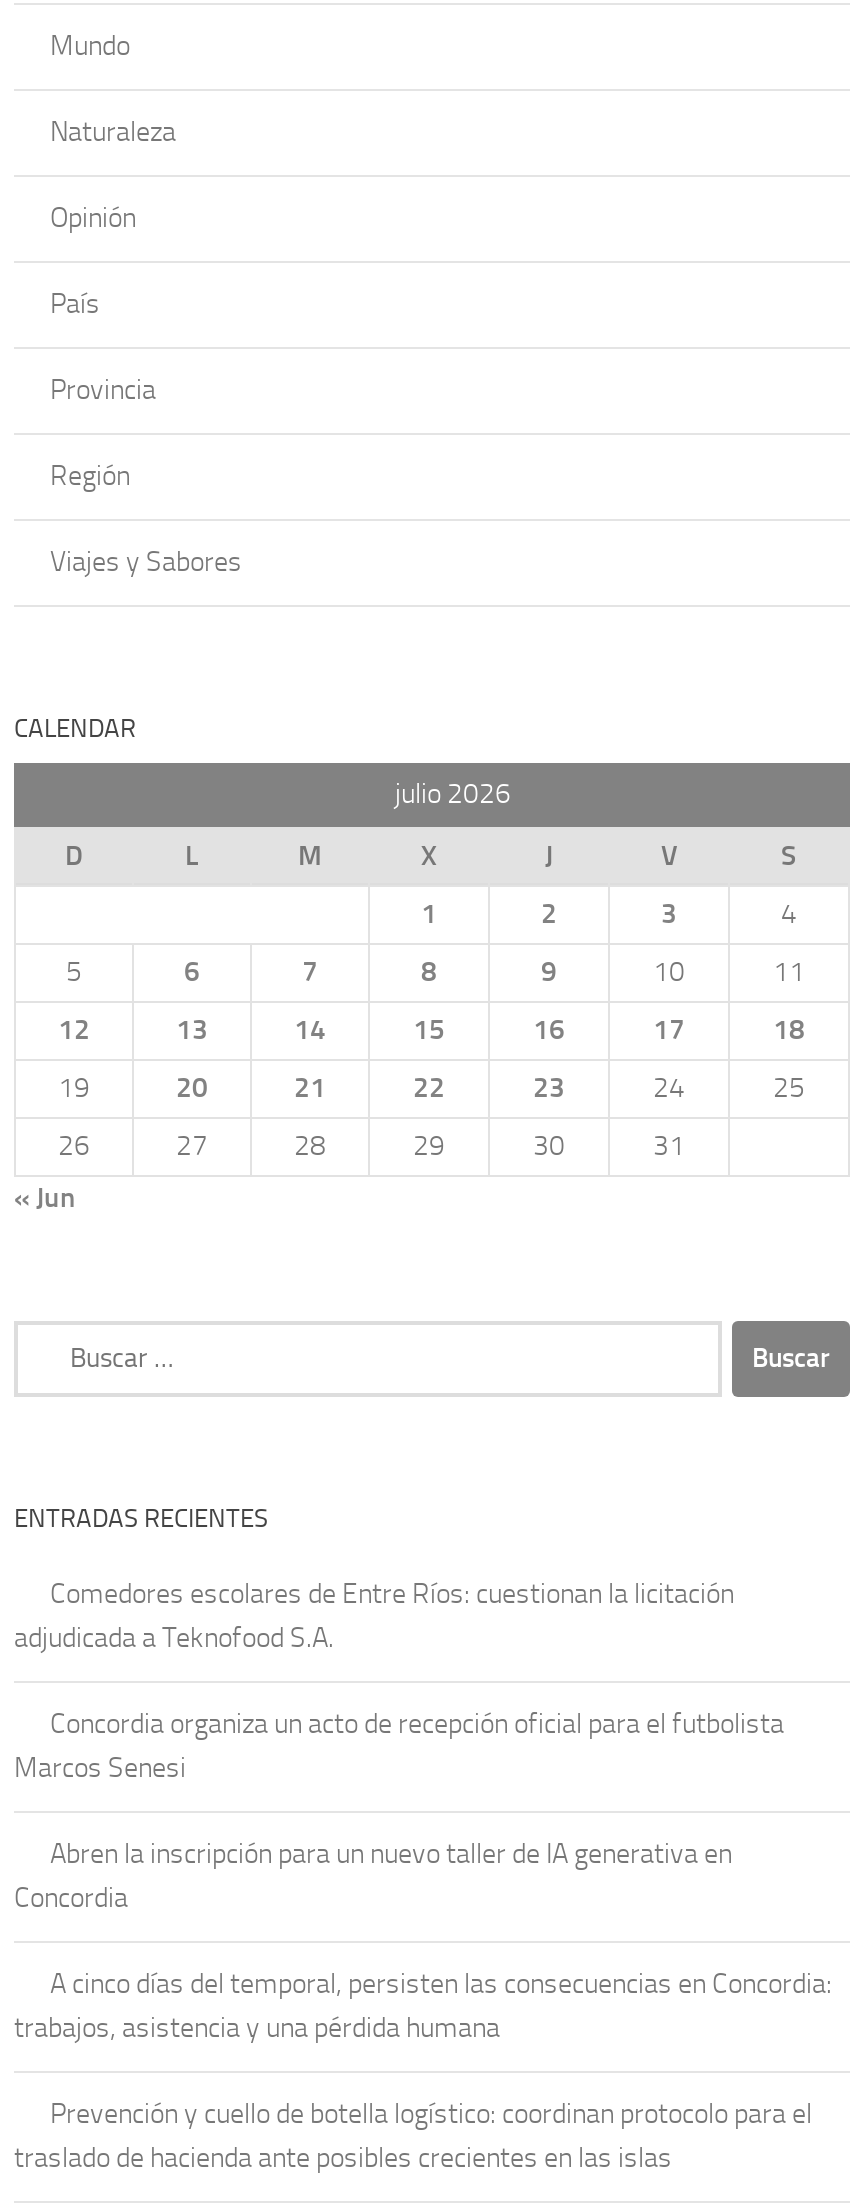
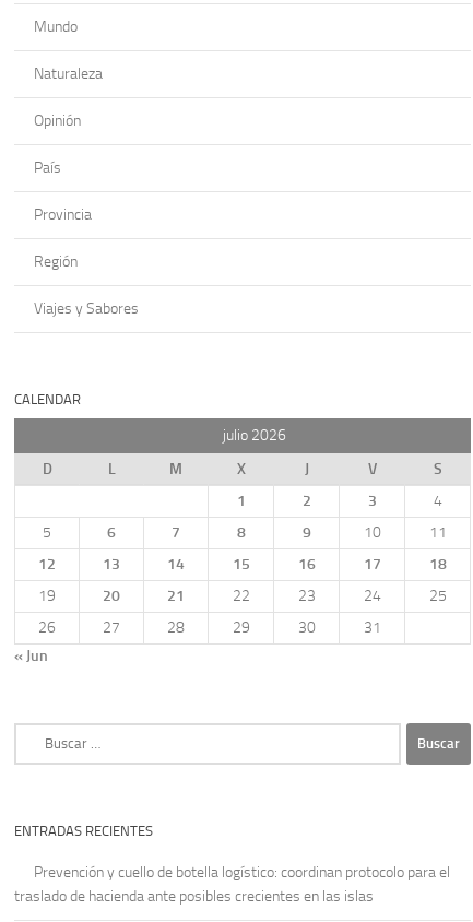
[14,1576,832,2044] Comedores escolares de Entre Ríos: cuestionan la licitación | adjudicada a Teknofood S.A. | Concordia organiza un acto de recepción oficial para el futbolista | Marcos Senesi | Abren la inscripción para un nuevo taller de IA generativa en | Concordia | A cinco días del temporal, persisten las consecuencias en Concordia: | trabajos, asistencia y una pérdida humana -> none

